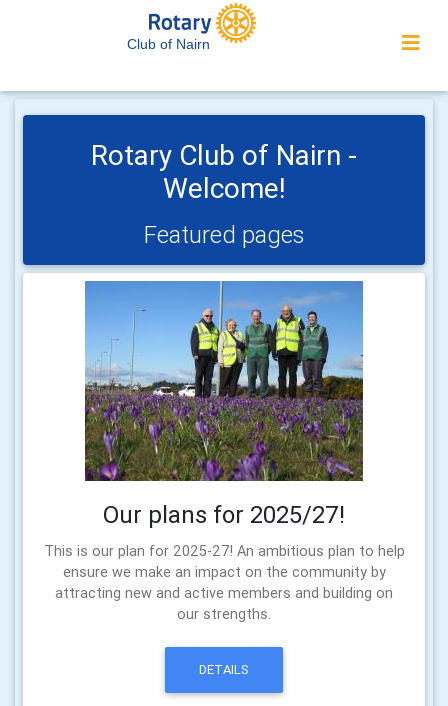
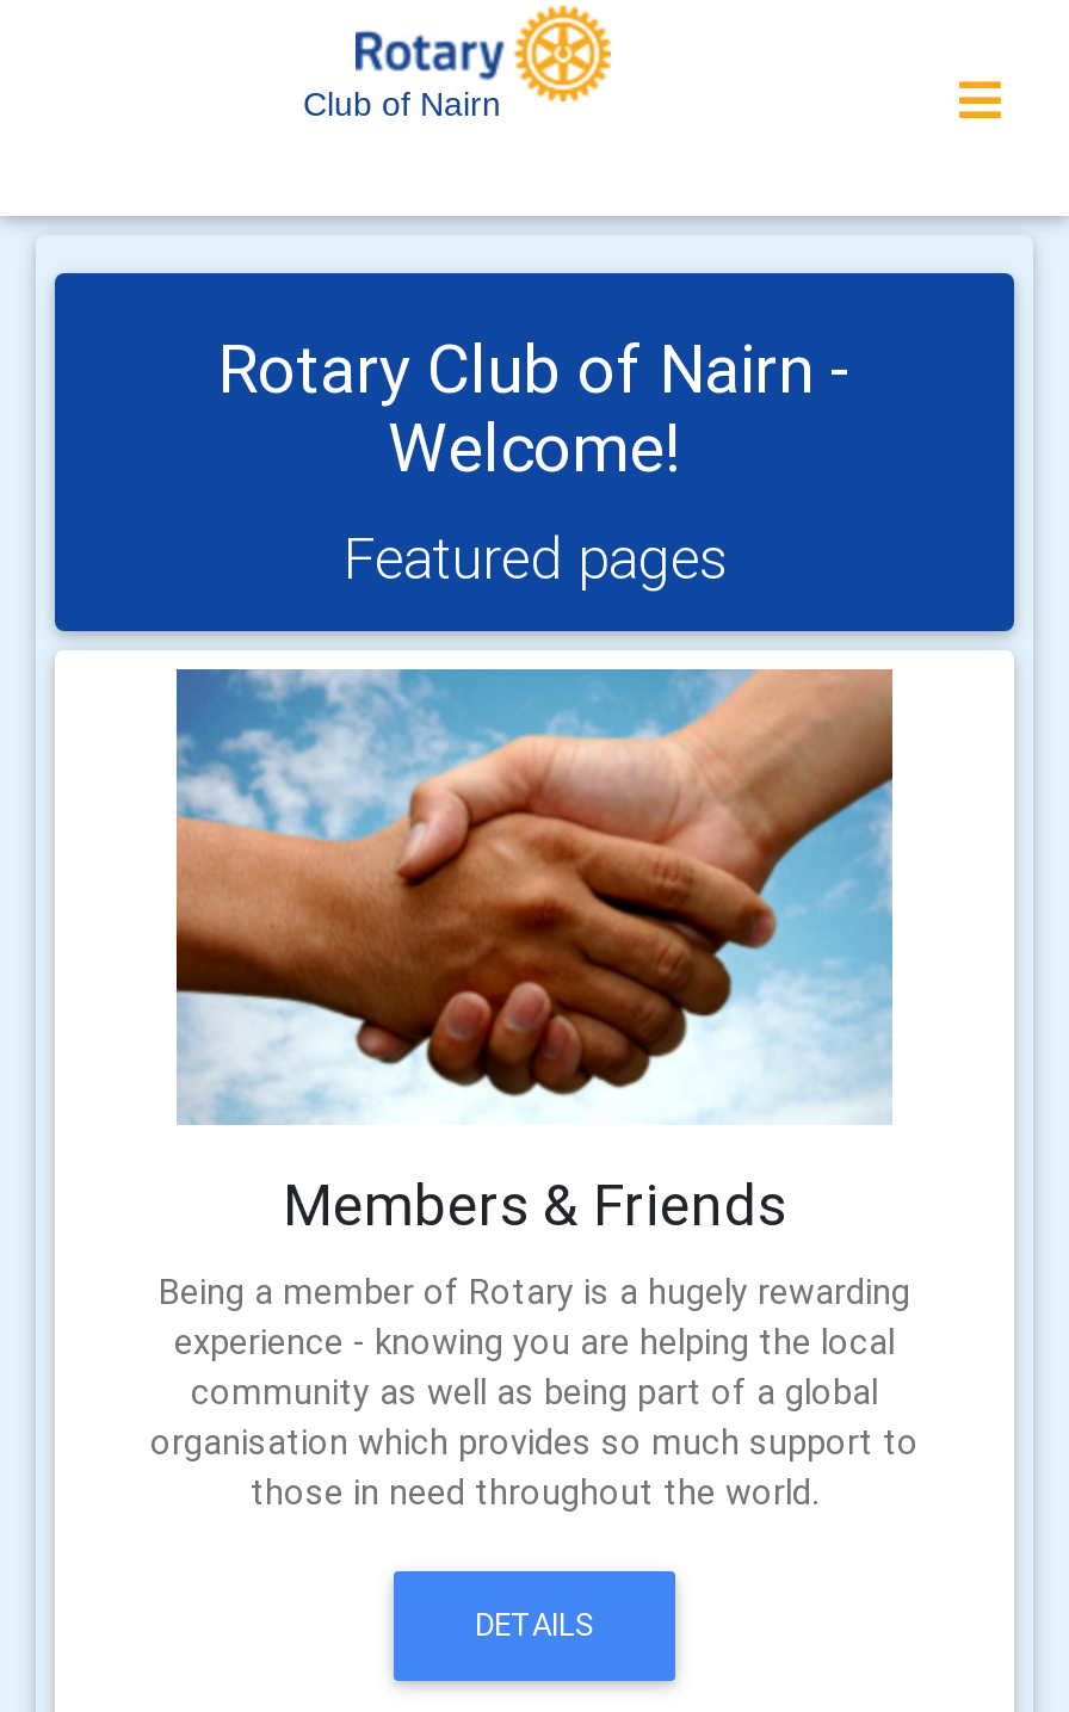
[43,280,404,623] [image] | Our plans for 2025/27! | This is our plan for 2025-27! An ambitious plan to help | ensure we make an impact on the community by | attracting new and active members and building on | our strengths. -> [150,667,919,1514] [image] | Members & Friends | Being a member of Rotary is a hugely rewarding | experience - knowing you are helping the local | community as well as being part of a global | organisation which provides so much support to | those in need throughout the world.

